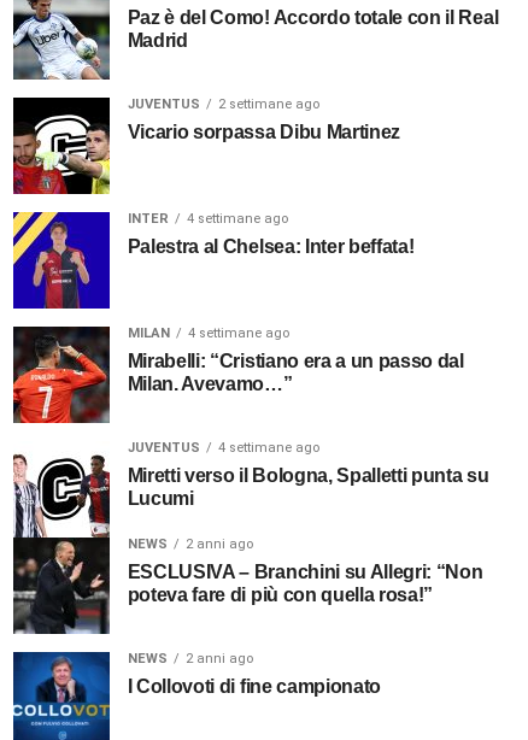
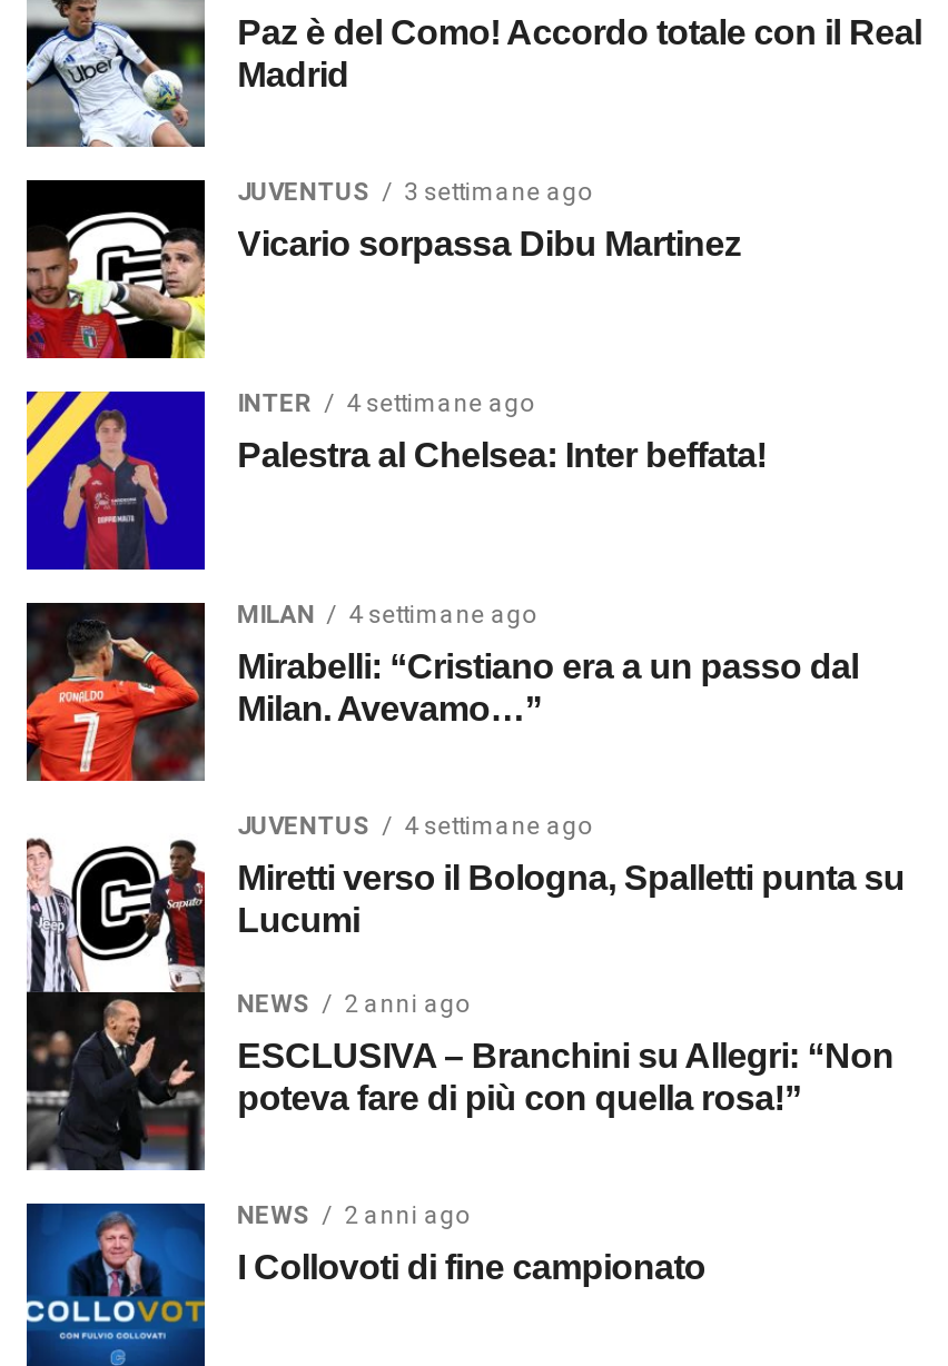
[218,96,319,112] 2 settimane ago -> [404,178,591,207] 3 settimane ago

